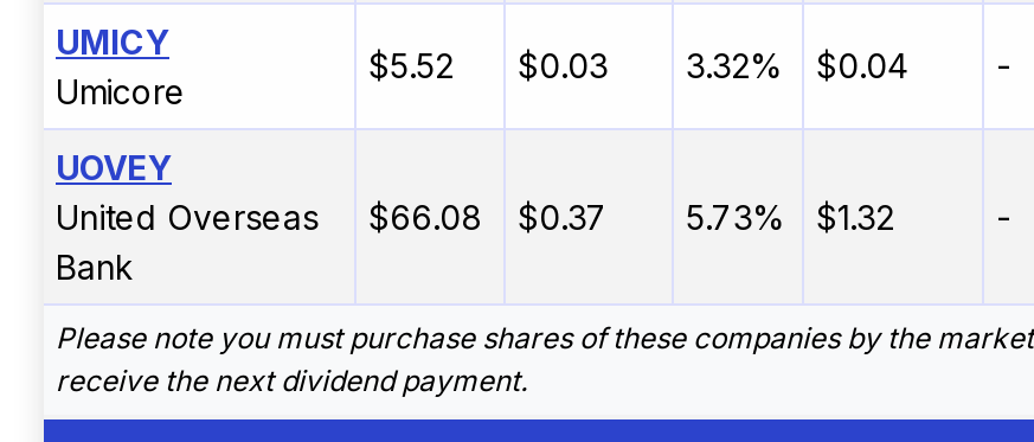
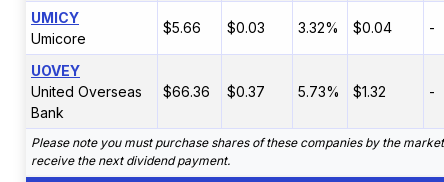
[368,46,908,86] $5.52 $0.03 3.32% $0.04 -> [163,19,392,36] $5.66 $0.03 3.32% $0.04
[56,197,894,237] United Overseas $66.08 $0.37 5.73% $1.32 -> [31,83,386,100] United Overseas $66.36 $0.37 5.73% $1.32

